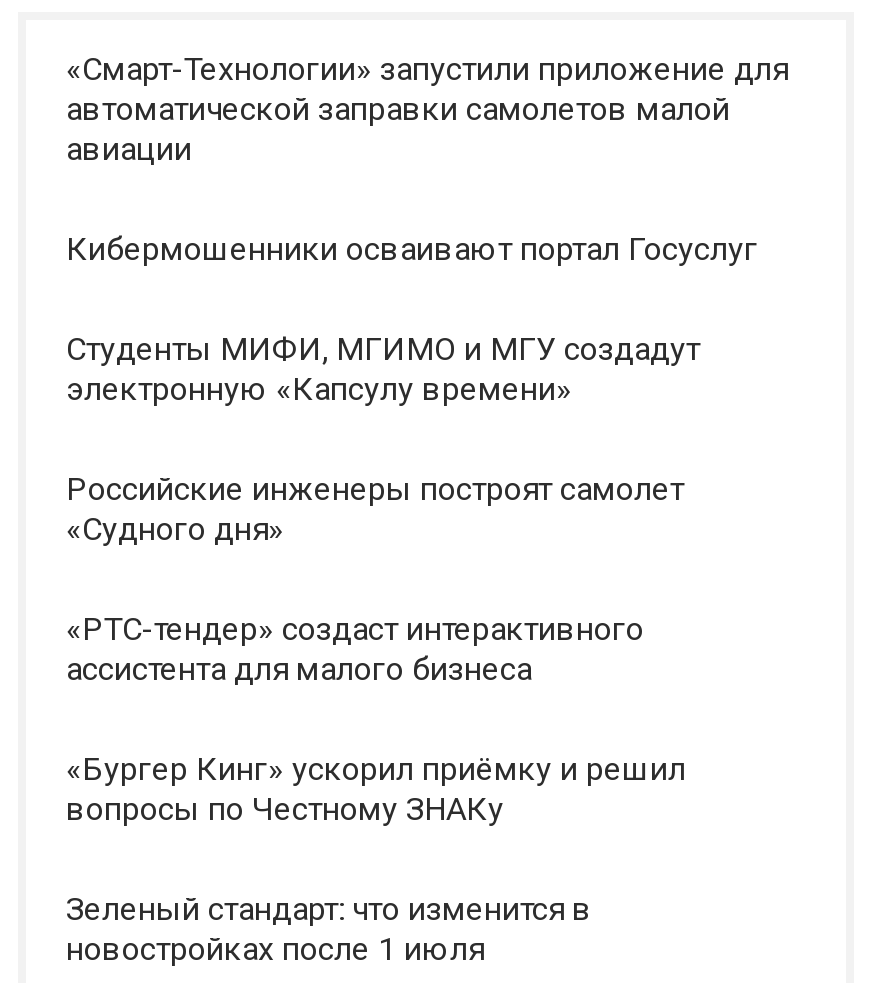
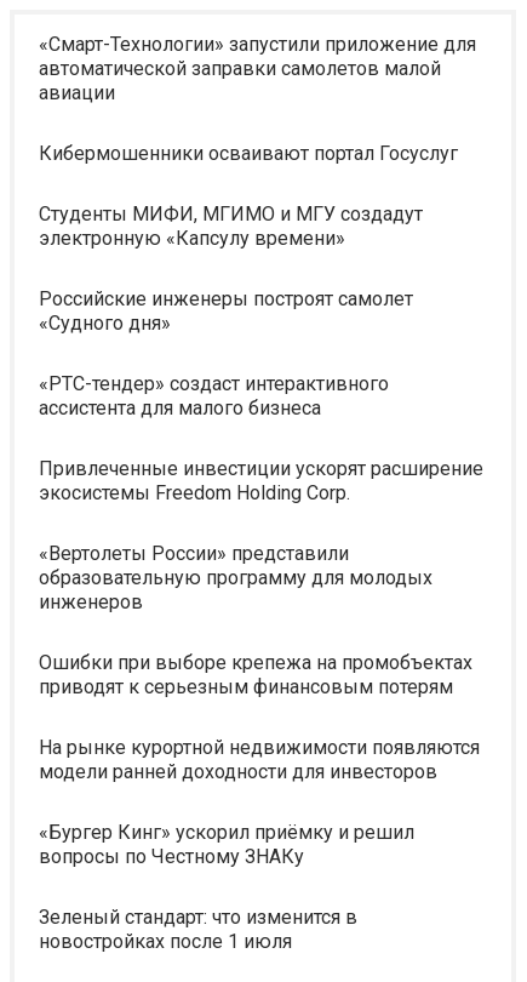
none -> [39,457,483,783] Привлеченные инвестиции ускорят расширение | экосистемы Freedom Holding Corp. | «Вертолеты России» представили | образовательную программу для молодых | инженеров | Ошибки при выборе крепежа на промобъектах | приводят к серьезным финансовым потерям | На рынке курортной недвижимости появляются | модели ранней доходности для инвесторов

